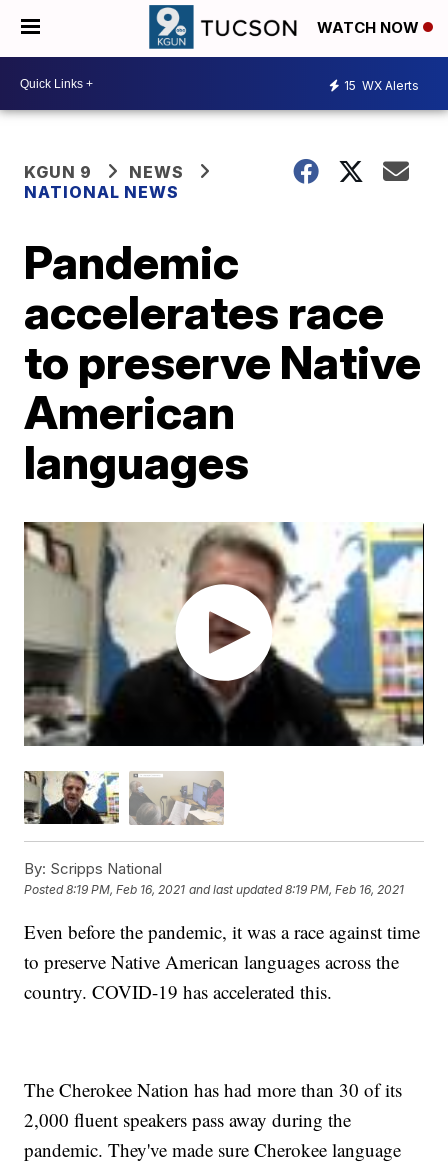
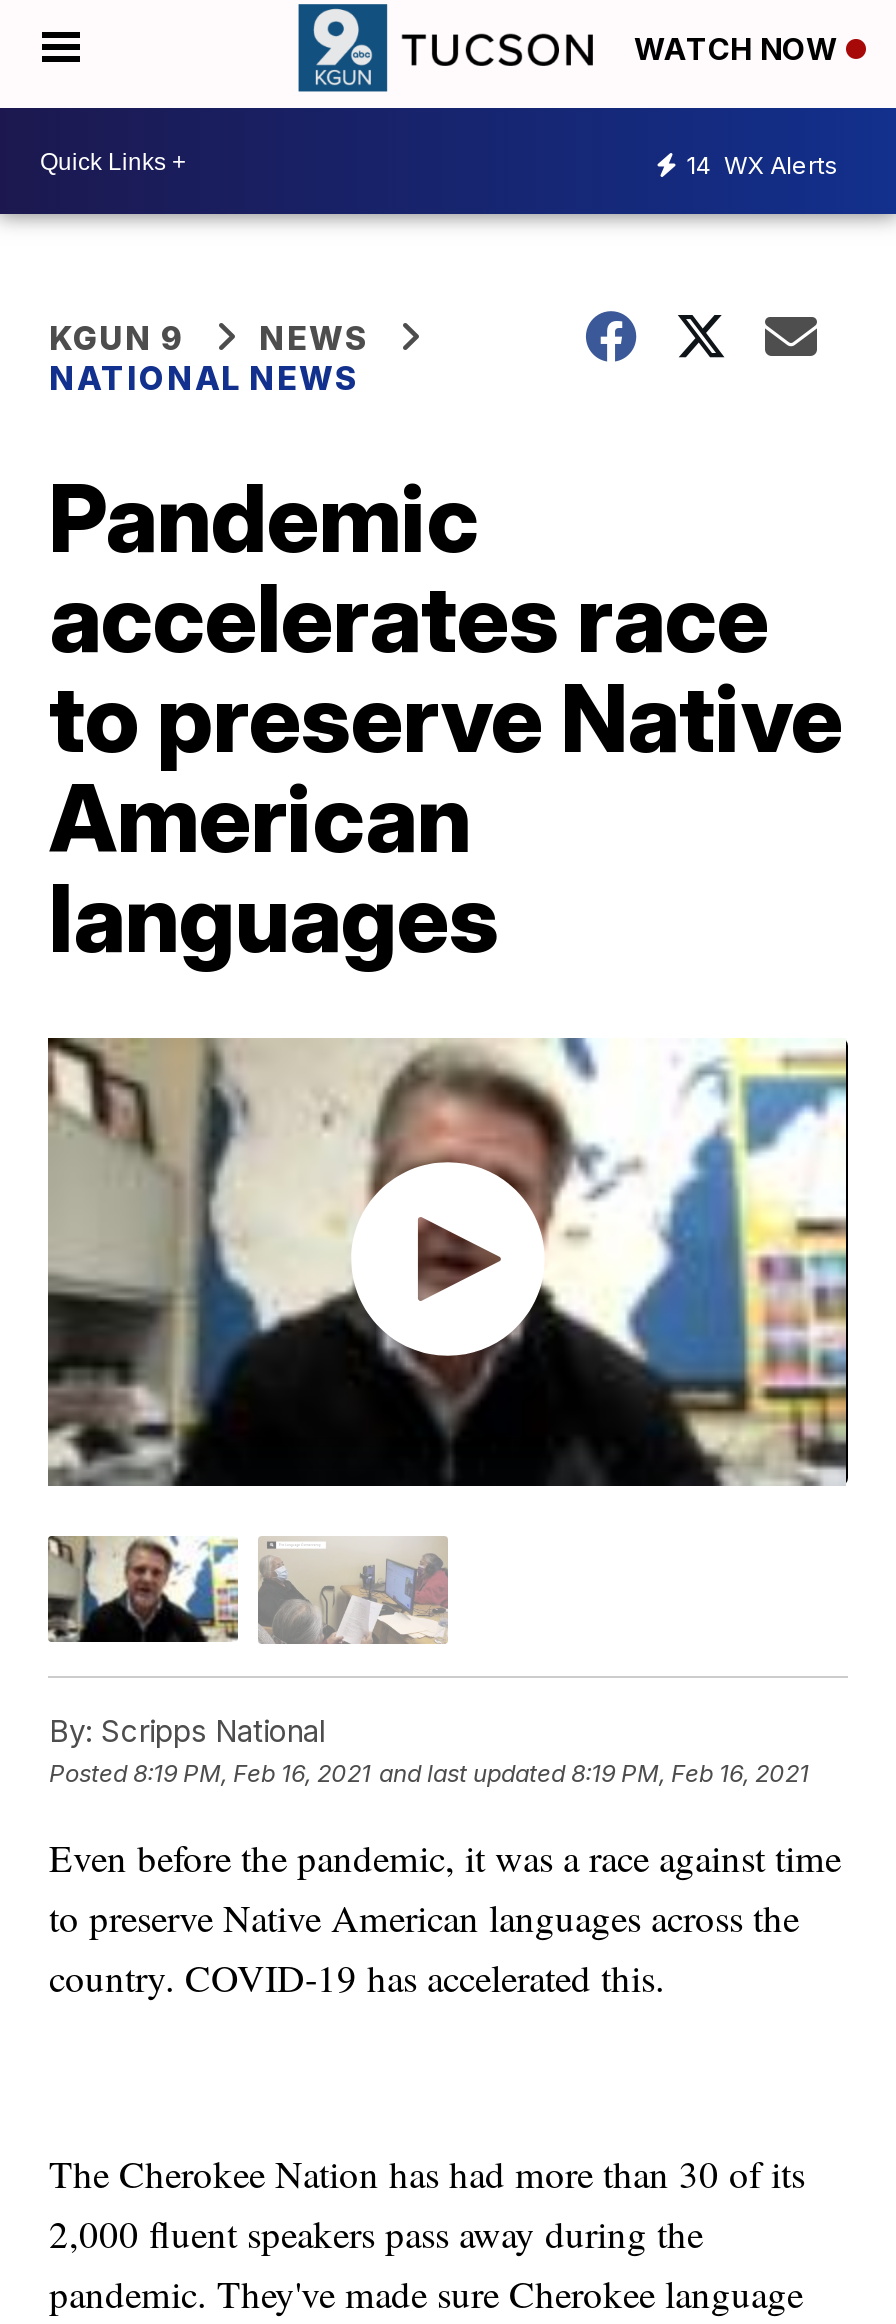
[344,77,419,92] 15 WX Alerts -> [686,149,838,179] 14 WX Alerts

